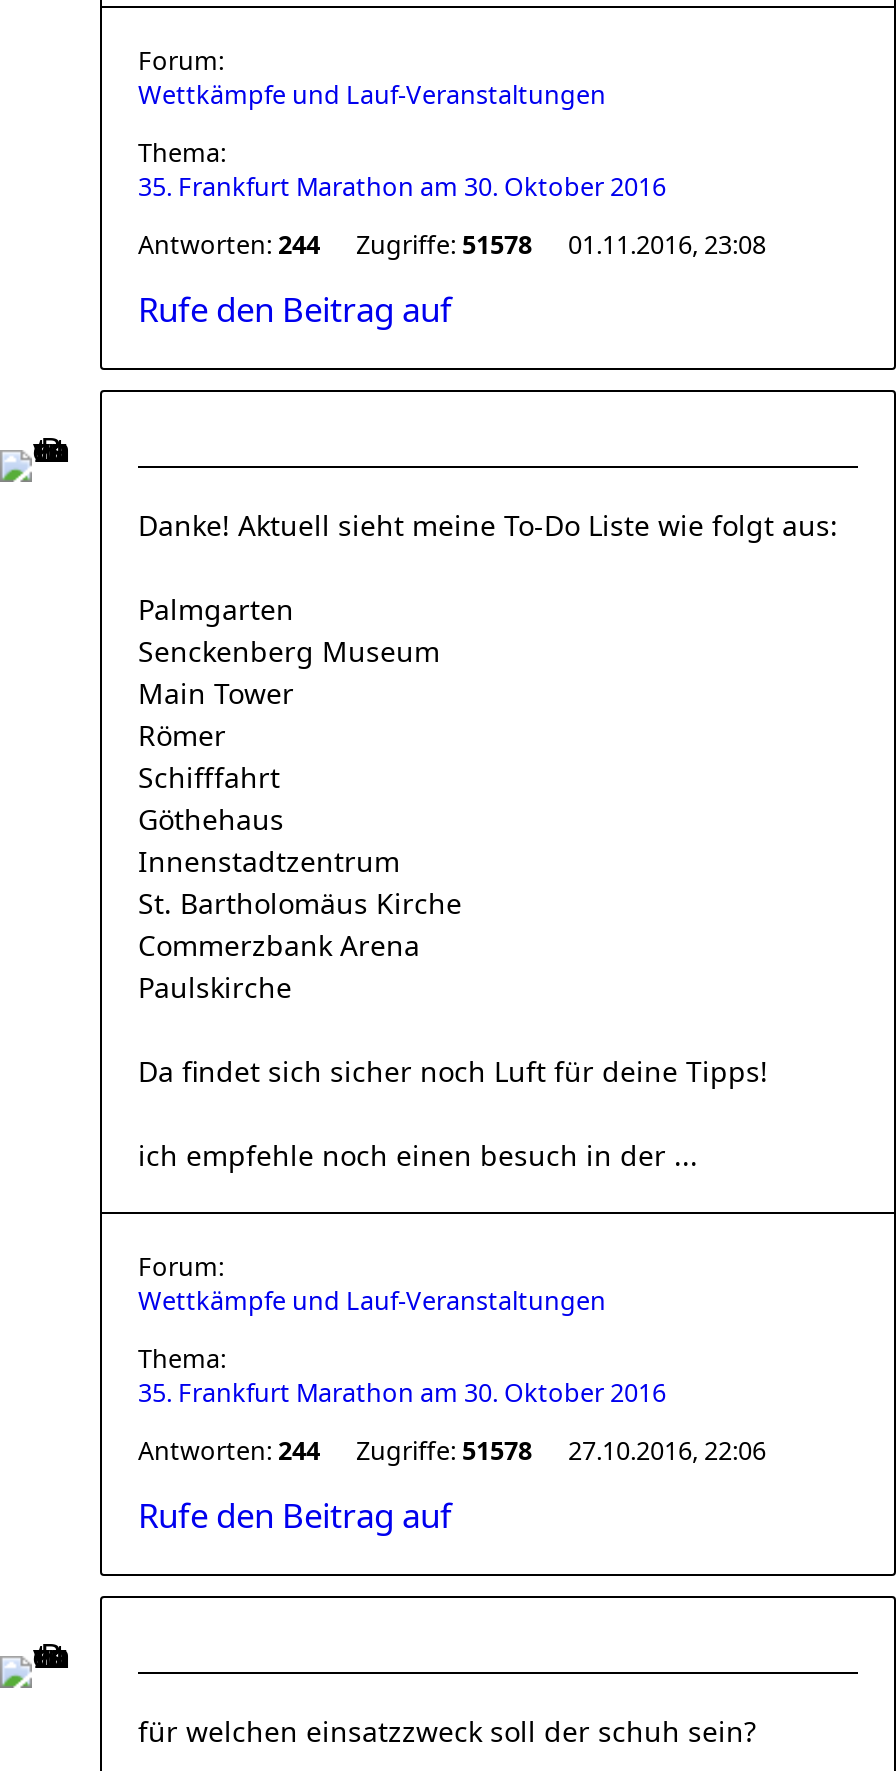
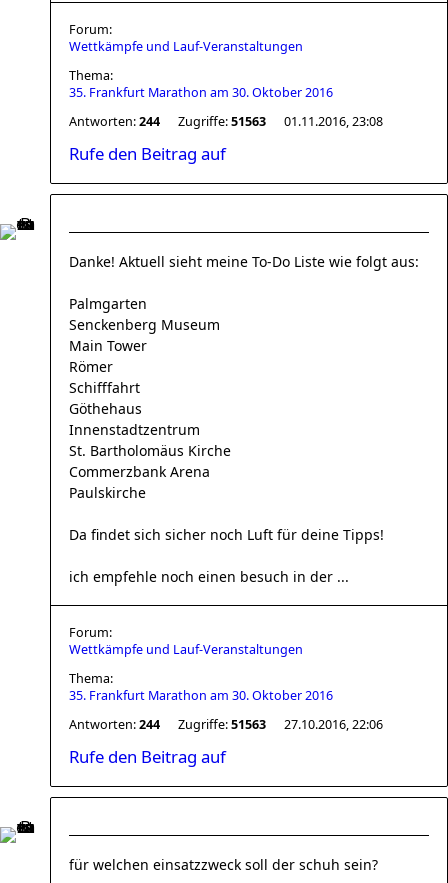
[138,228,766,262] Antworten: 244 Zugriffe: 51578 01.11.2016, 23:08 -> [69,113,383,130] Antworten: 244 Zugriffe: 51563 01.11.2016, 23:08
[138,1434,766,1468] Antworten: 244 Zugriffe: 51578 27.10.2016, 22:06 -> [69,716,383,733] Antworten: 244 Zugriffe: 51563 27.10.2016, 22:06

